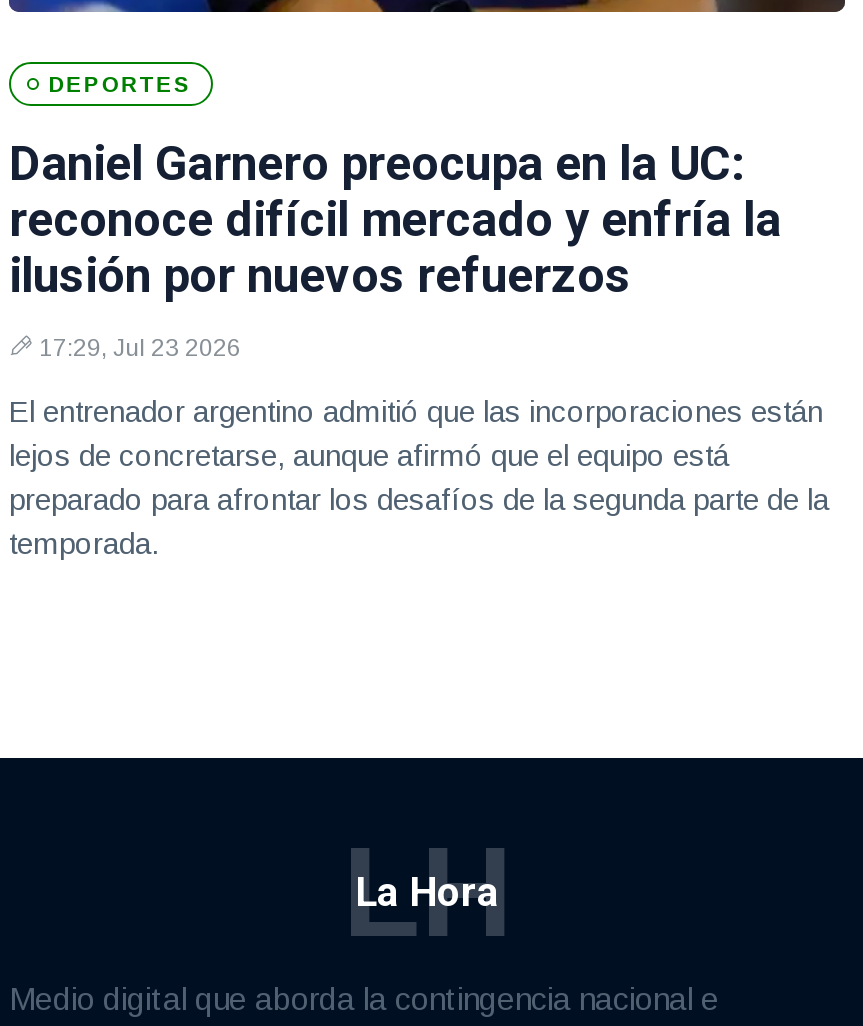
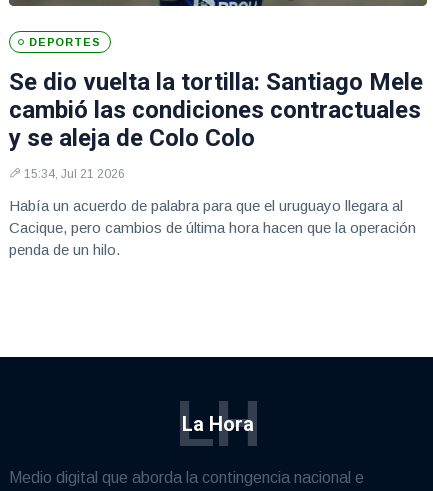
[9,135,781,303] Daniel Garnero preocupa en la UC: | reconoce difícil mercado y enfría la | ilusión por nuevos refuerzos -> [9,68,423,152] Se dio vuelta la tortilla: Santiago Mele | cambió las condiciones contractuales | y se aleja de Colo Colo
[39,333,241,361] 17:29, Jul 23 2026 -> [24,167,125,181] 15:34, Jul 21 2026
[9,393,829,559] El entrenador argentino admitió que las incorporaciones están | lejos de concretarse, aunque afirmó que el equipo está | preparado para afrontar los desafíos de la segunda parte de la | temporada. -> [9,197,416,258] Había un acuerdo de palabra para que el uruguayo llegara al | Cacique, pero cambios de última hora hacen que la operación | penda de un hilo.

